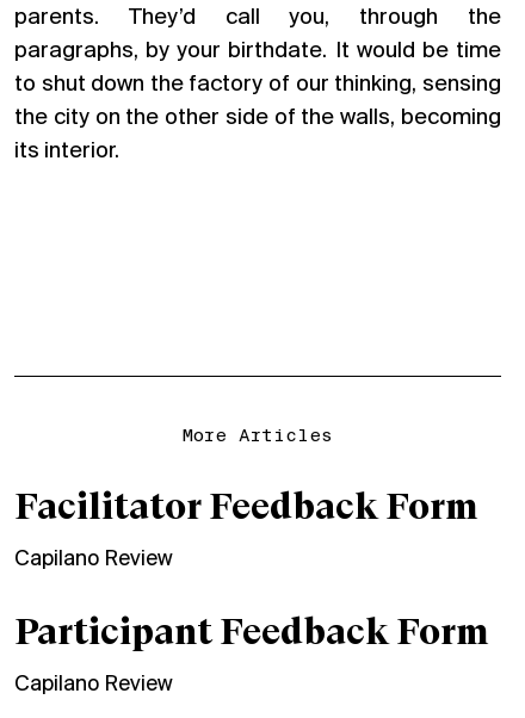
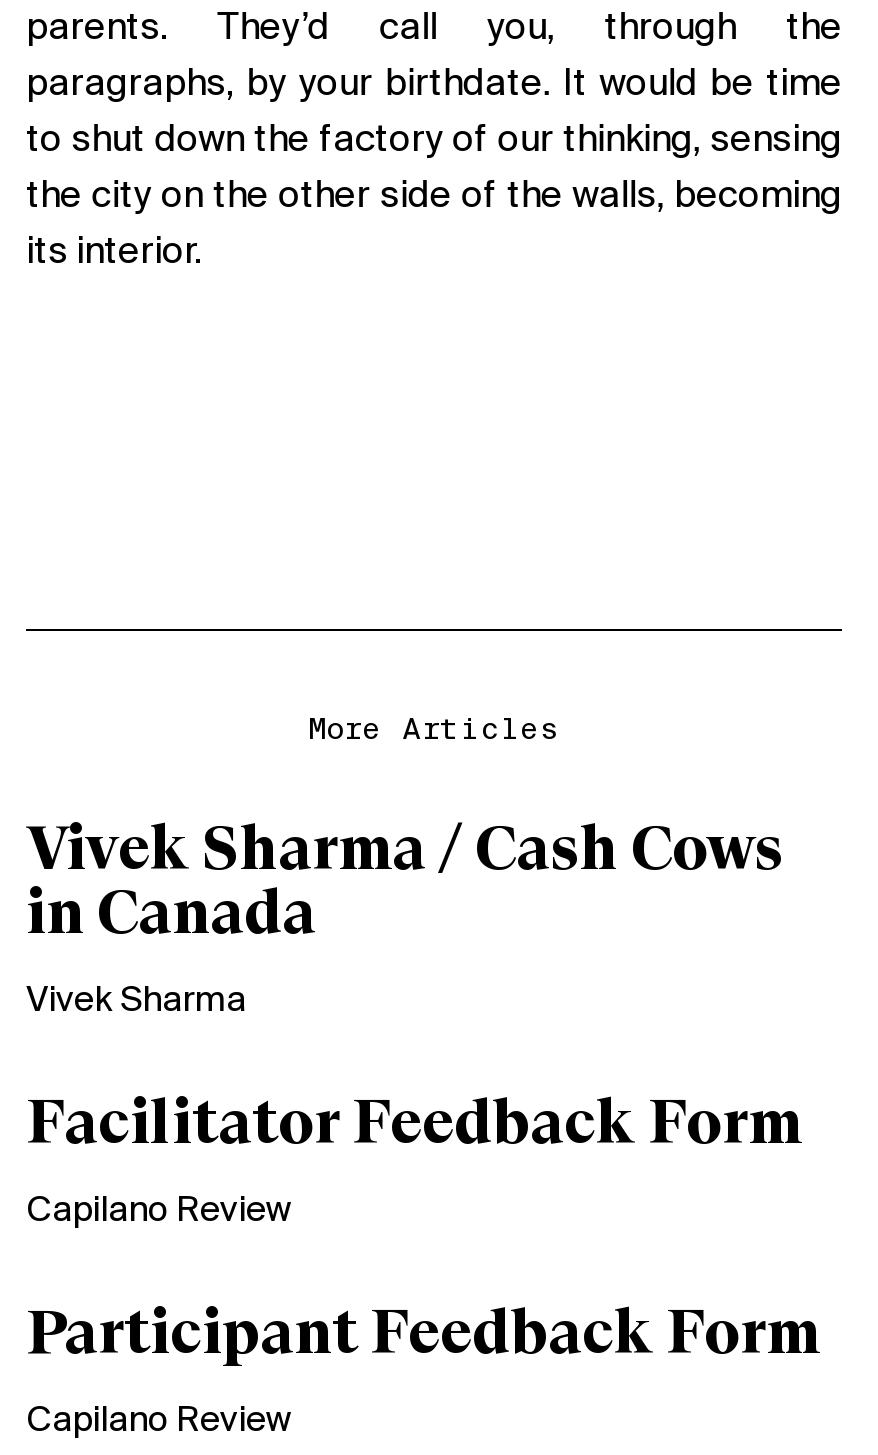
none -> [26,821,784,1021] Vivek Sharma / Cash Cows | in Canada | Vivek Sharma

